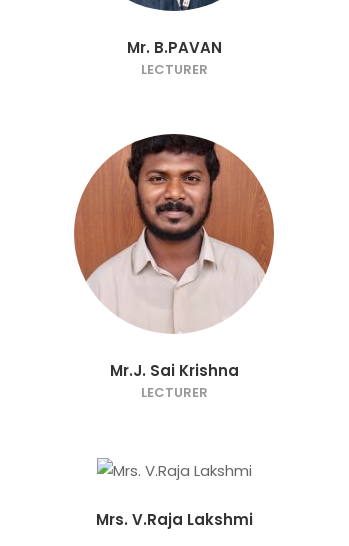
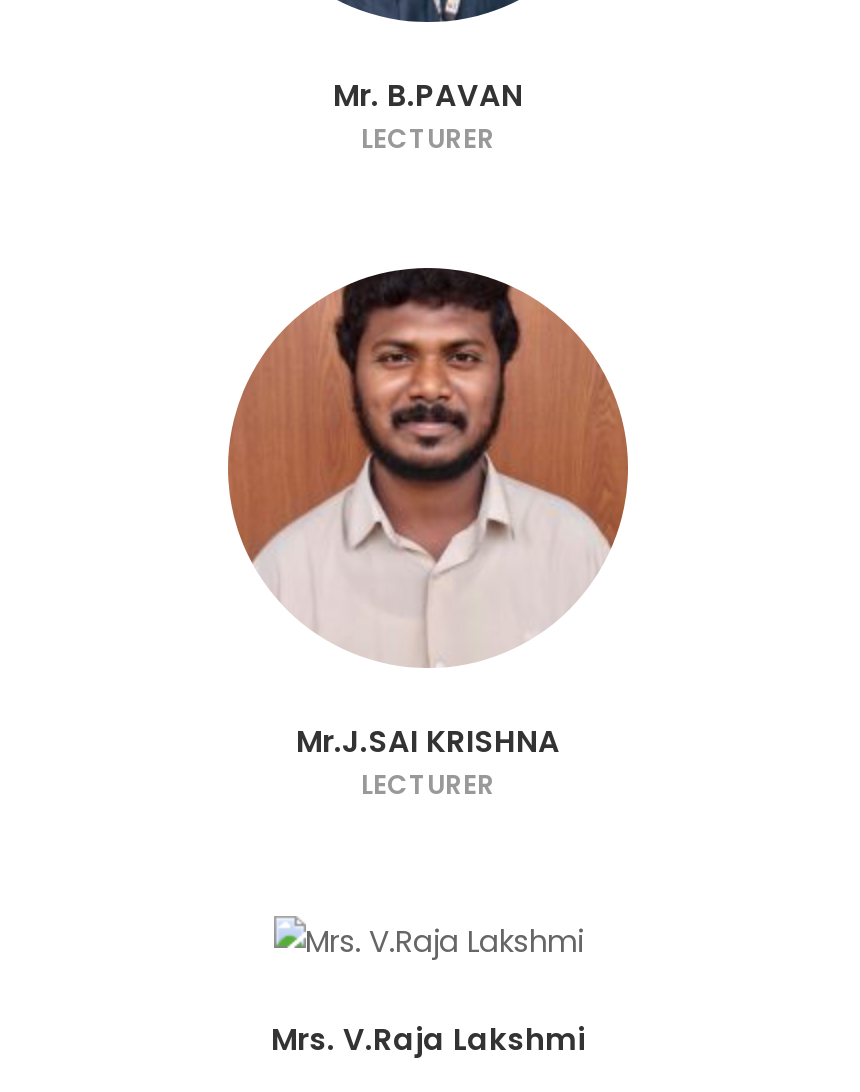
[109,360,238,381] Mr.J. Sai Krishna -> [296,720,560,762] Mr.J.SAI KRISHNA

